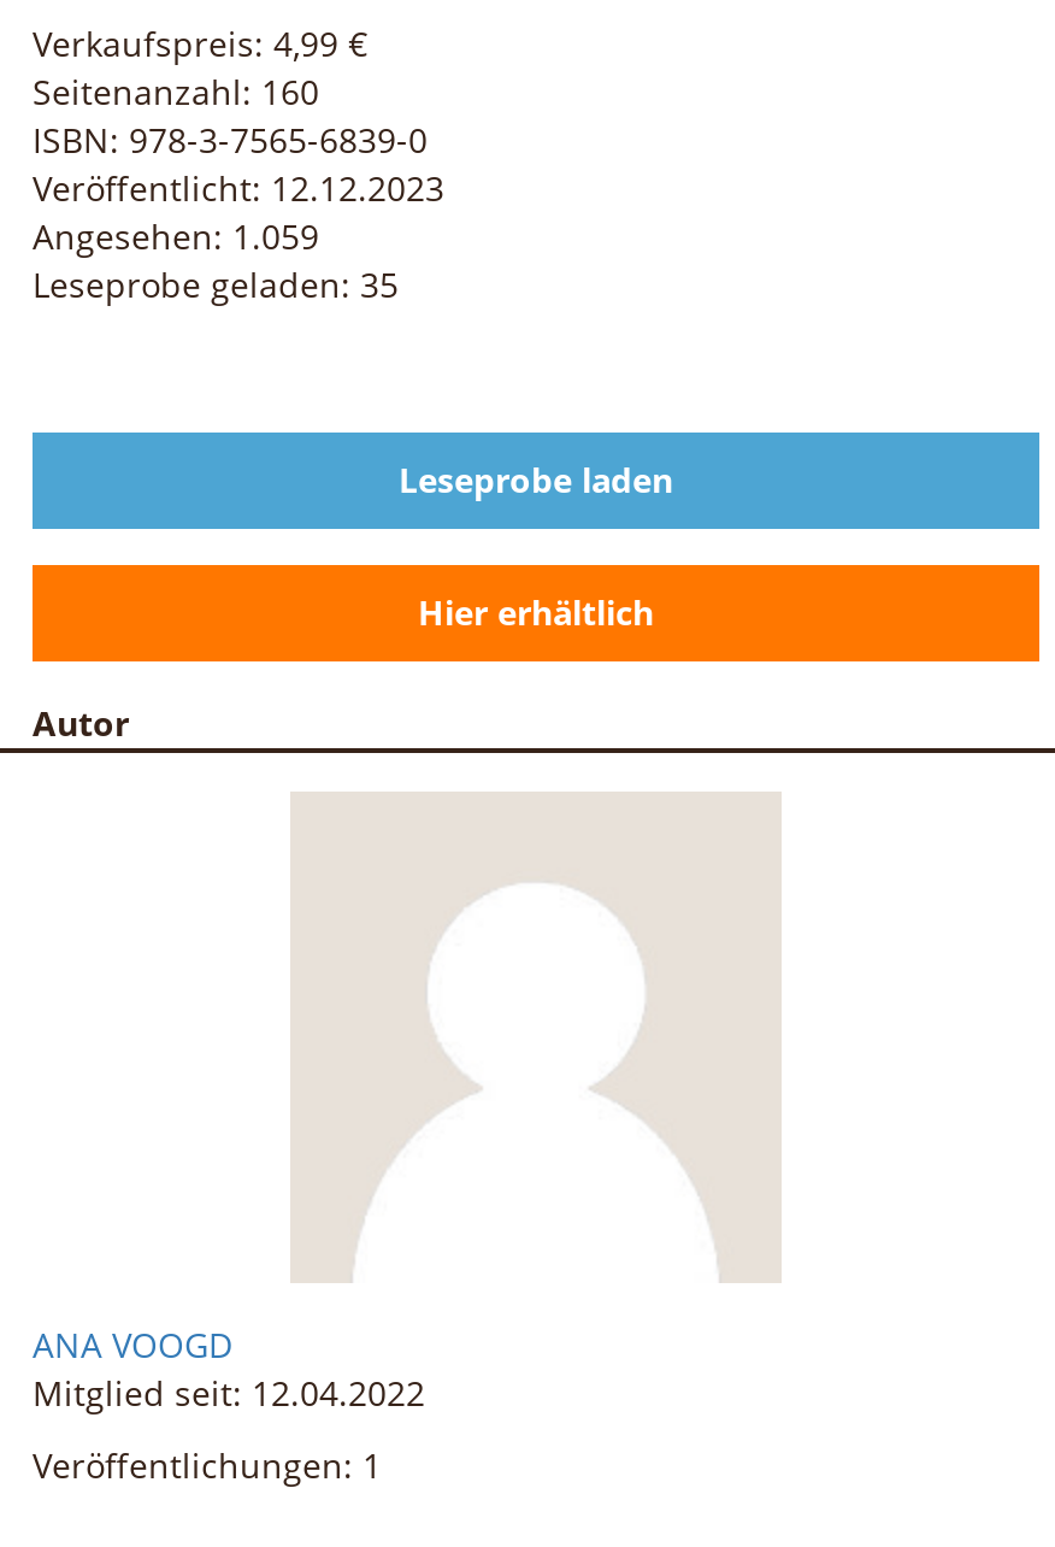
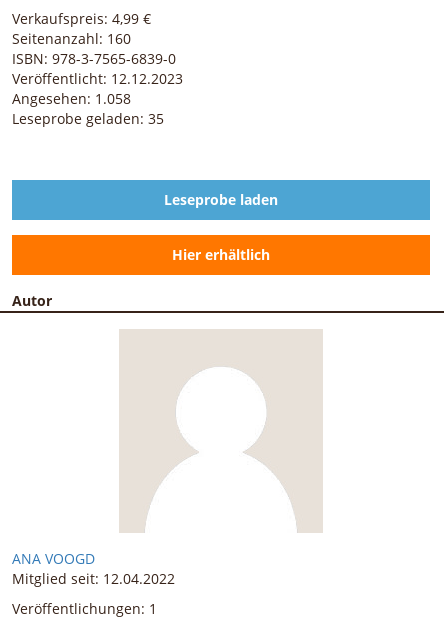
[33,213,319,259] Angesehen: 1.059 -> [12,89,131,108] Angesehen: 1.058

